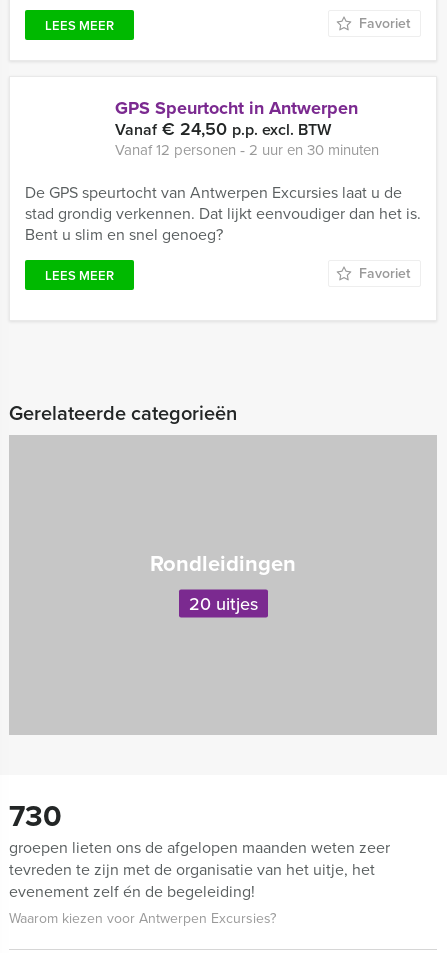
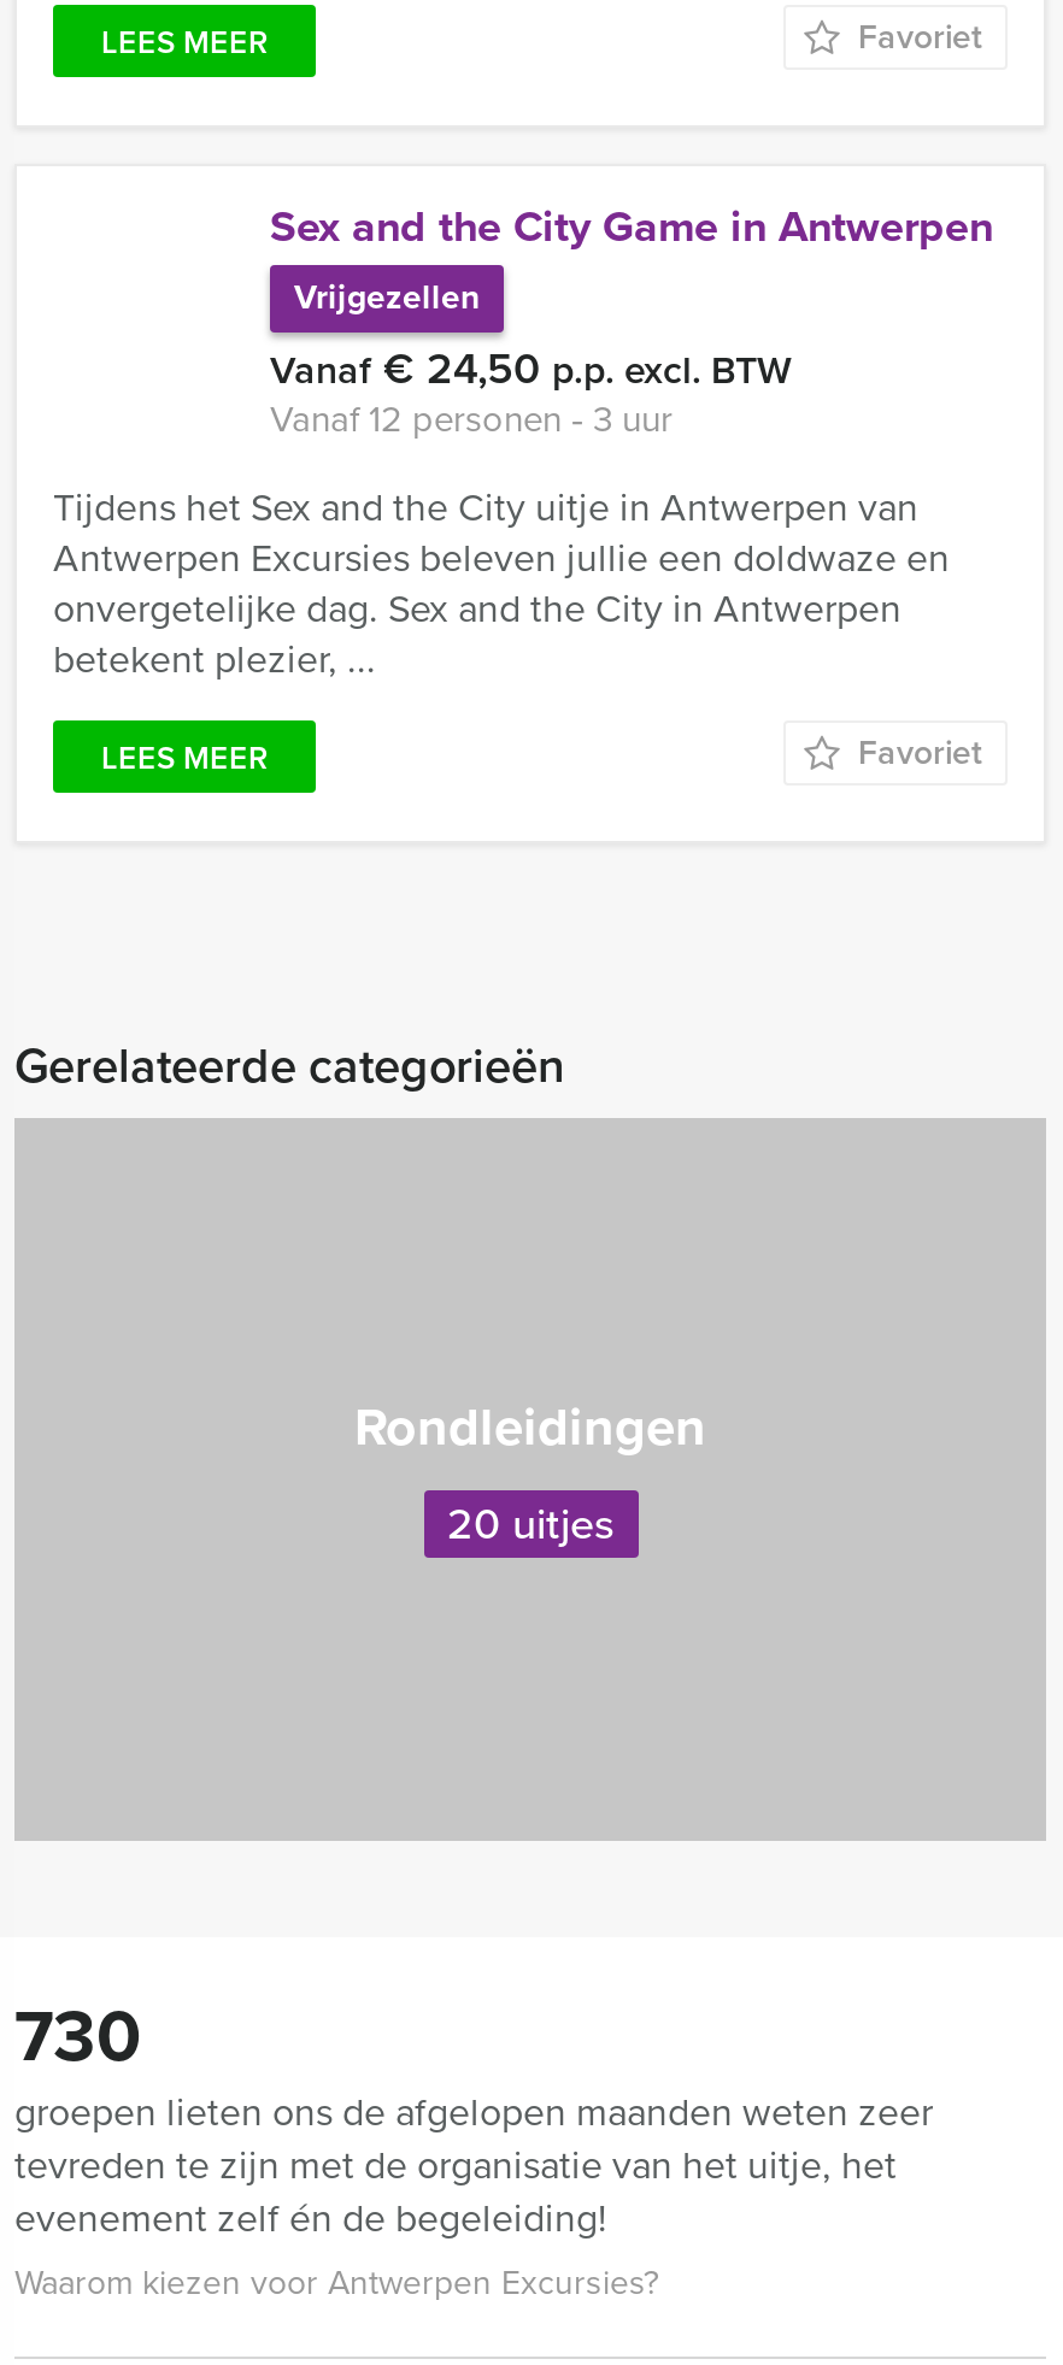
[115,95,358,121] GPS Speurtocht in Antwerpen -> [270,195,993,323] Sex and the City Game in Antwerpen | Vrijgezellen
[115,139,379,161] Vanaf 12 personen ‐ 2 uur en 30 minuten -> [270,393,673,446] Vanaf 12 personen ‐ 3 uur
[25,181,421,246] De GPS speurtocht van Antwerpen Excursies laat u de | stad grondig verkennen. Dat lijkt eenvoudiger dan het is. | Bent u slim en snel genoeg? -> [53,480,950,687] Tijdens het Sex and the City uitje in Antwerpen van | Antwerpen Excursies beleven jullie een doldwaze en | onvergetelijke dag. Sex and the City in Antwerpen | betekent plezier, ...

